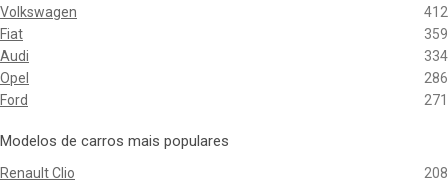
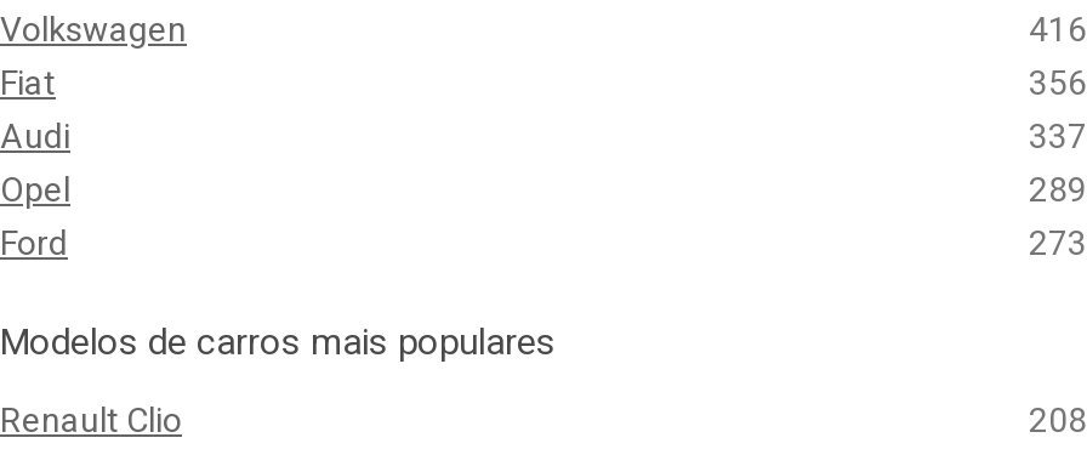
[424,4,448,20] 412 -> [1029,10,1087,49] 416
[424,26,448,42] 359 -> [1029,63,1087,102] 356
[424,48,448,64] 334 -> [1029,116,1087,155] 337
[424,70,448,86] 286 -> [1029,170,1087,209] 289
[424,92,448,108] 271 -> [1029,223,1087,262] 273

